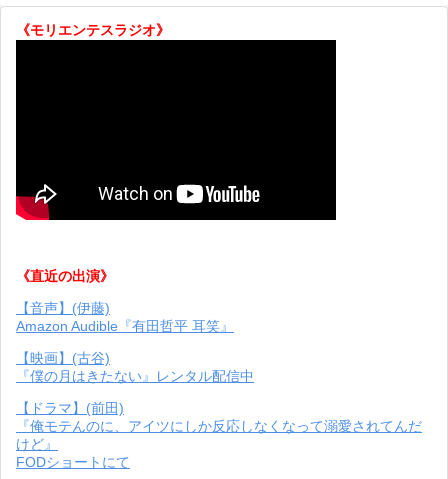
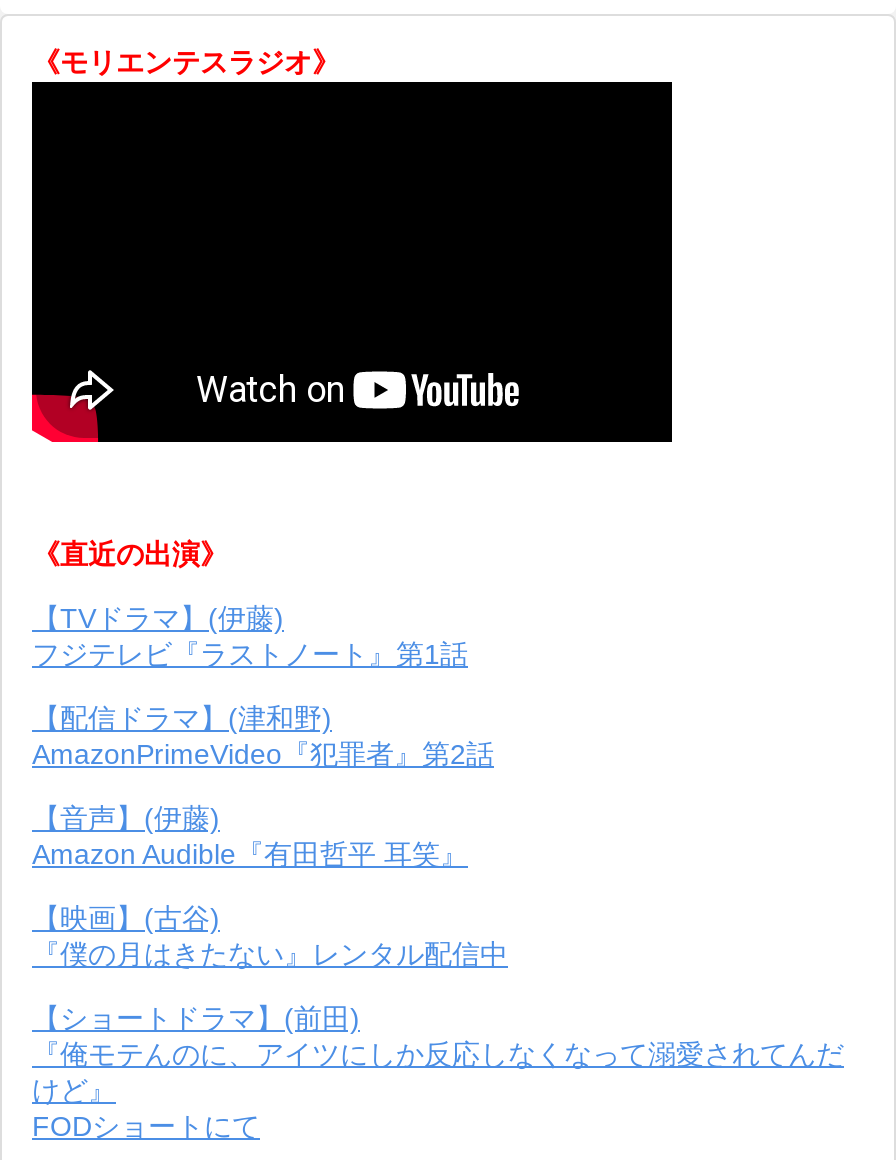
none -> [32,601,494,769] 【TVドラマ】(伊藤) | フジテレビ『ラストノート』第1話 | 【配信ドラマ】(津和野) | AmazonPrimeVideo『犯罪者』第2話
[16,400,124,416] 【ドラマ】(前田) -> [32,1001,360,1033] 【ショートドラマ】(前田)

